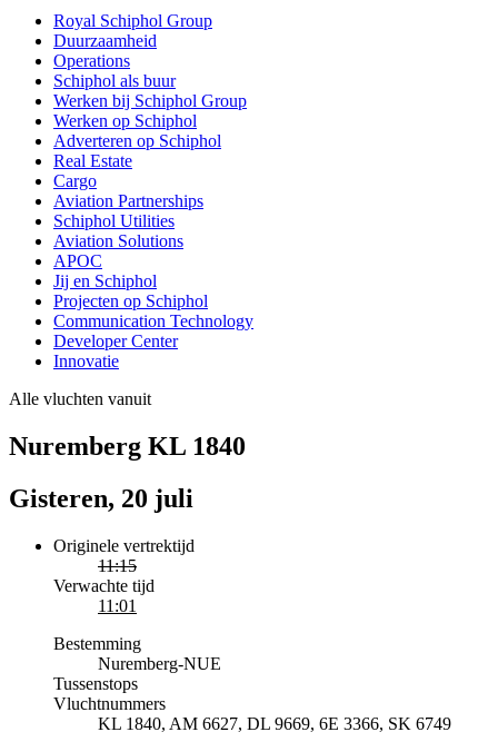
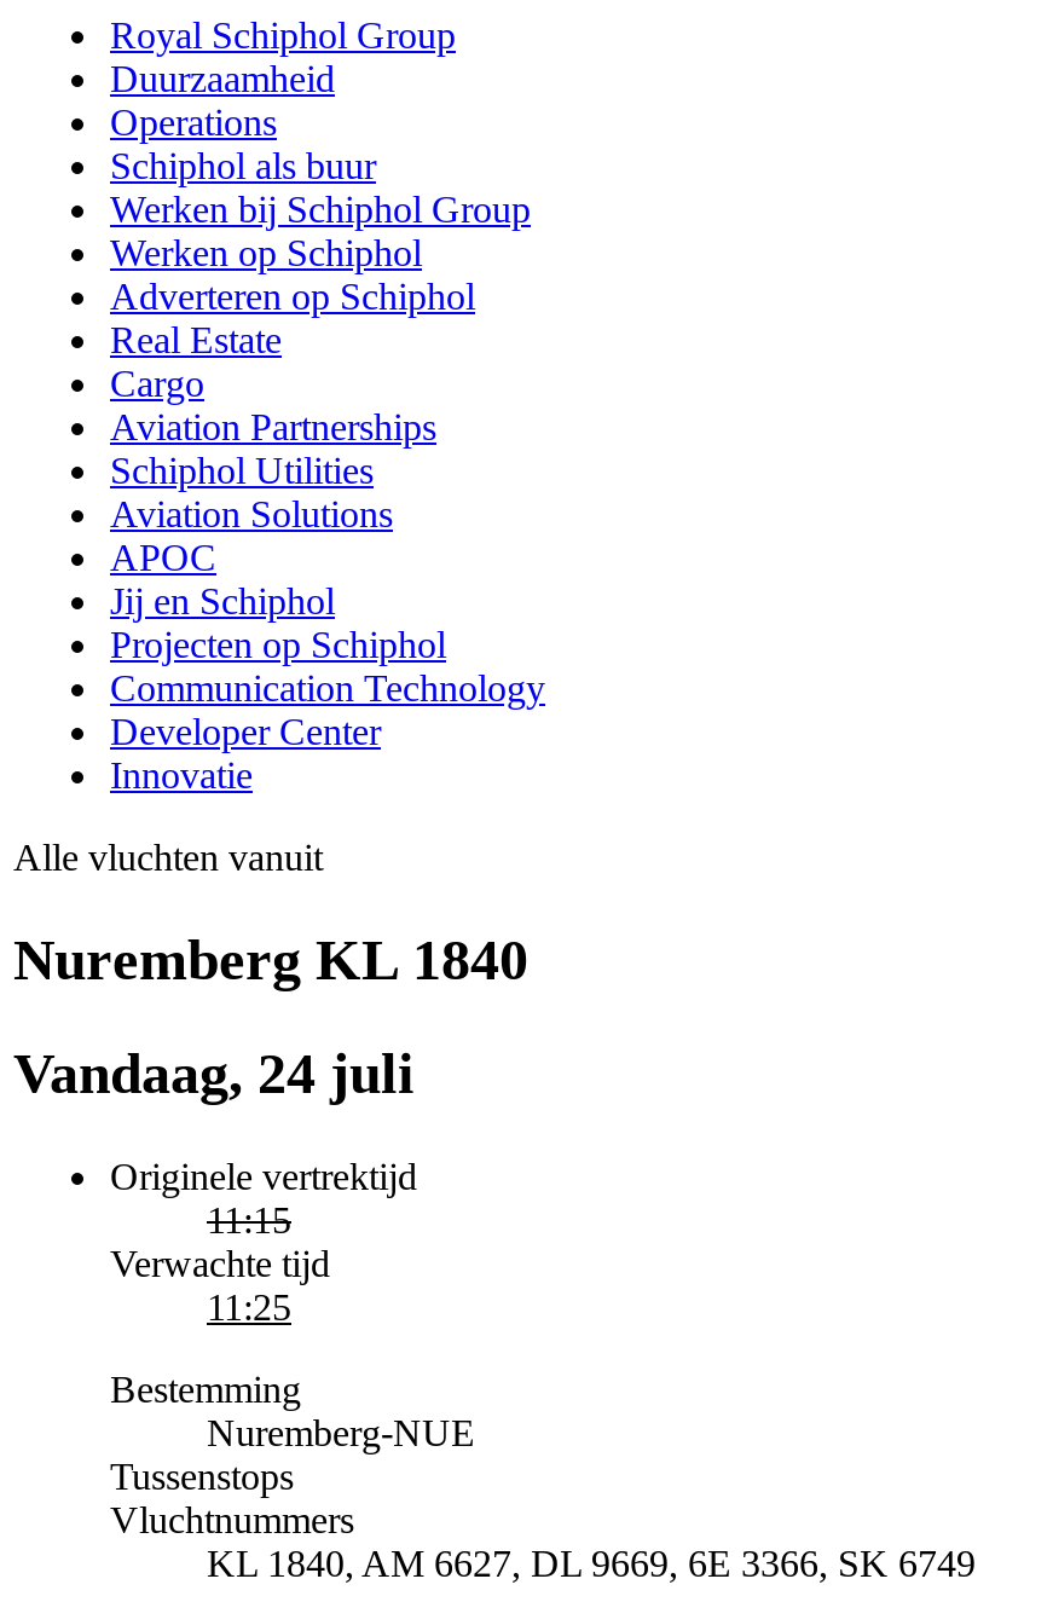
[9,484,193,513] Gisteren, 20 juli -> [13,1042,415,1105] Vandaag, 24 juli
[98,596,137,615] 11:01 -> [207,1286,291,1327] 11:25

